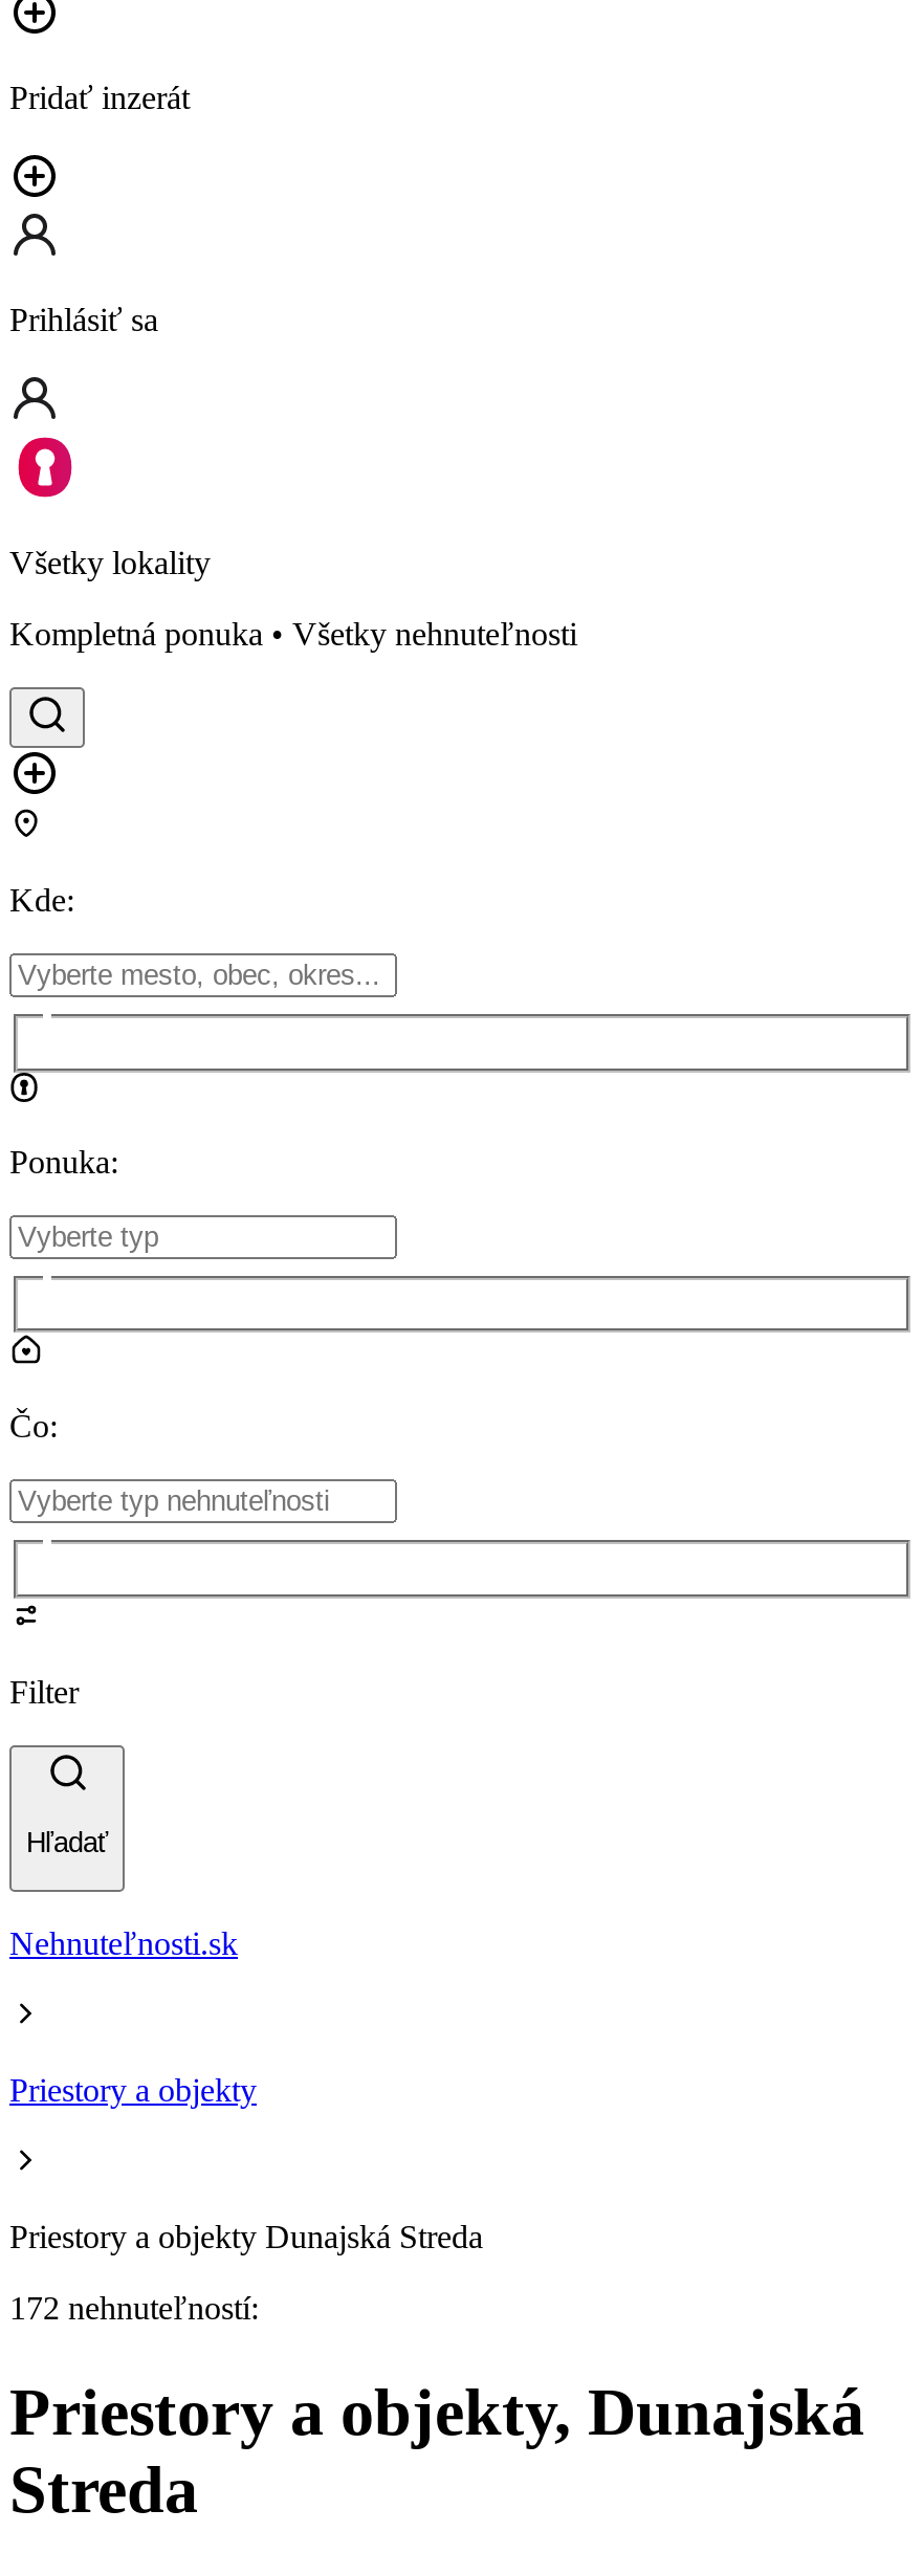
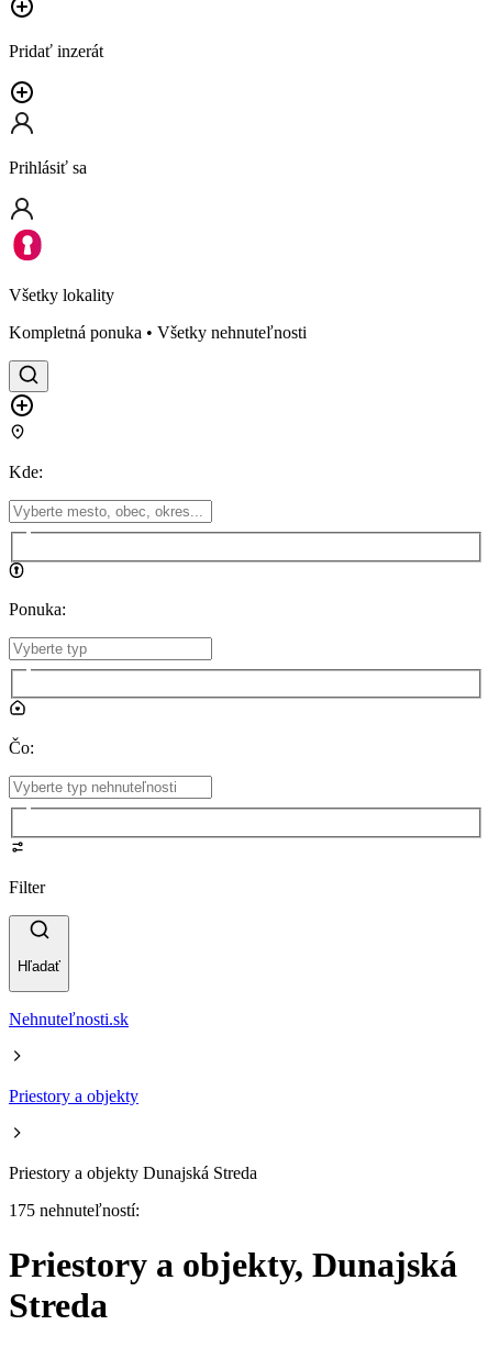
[9,2291,259,2326] 172 nehnuteľností: -> [9,1201,140,1220] 175 nehnuteľností:

